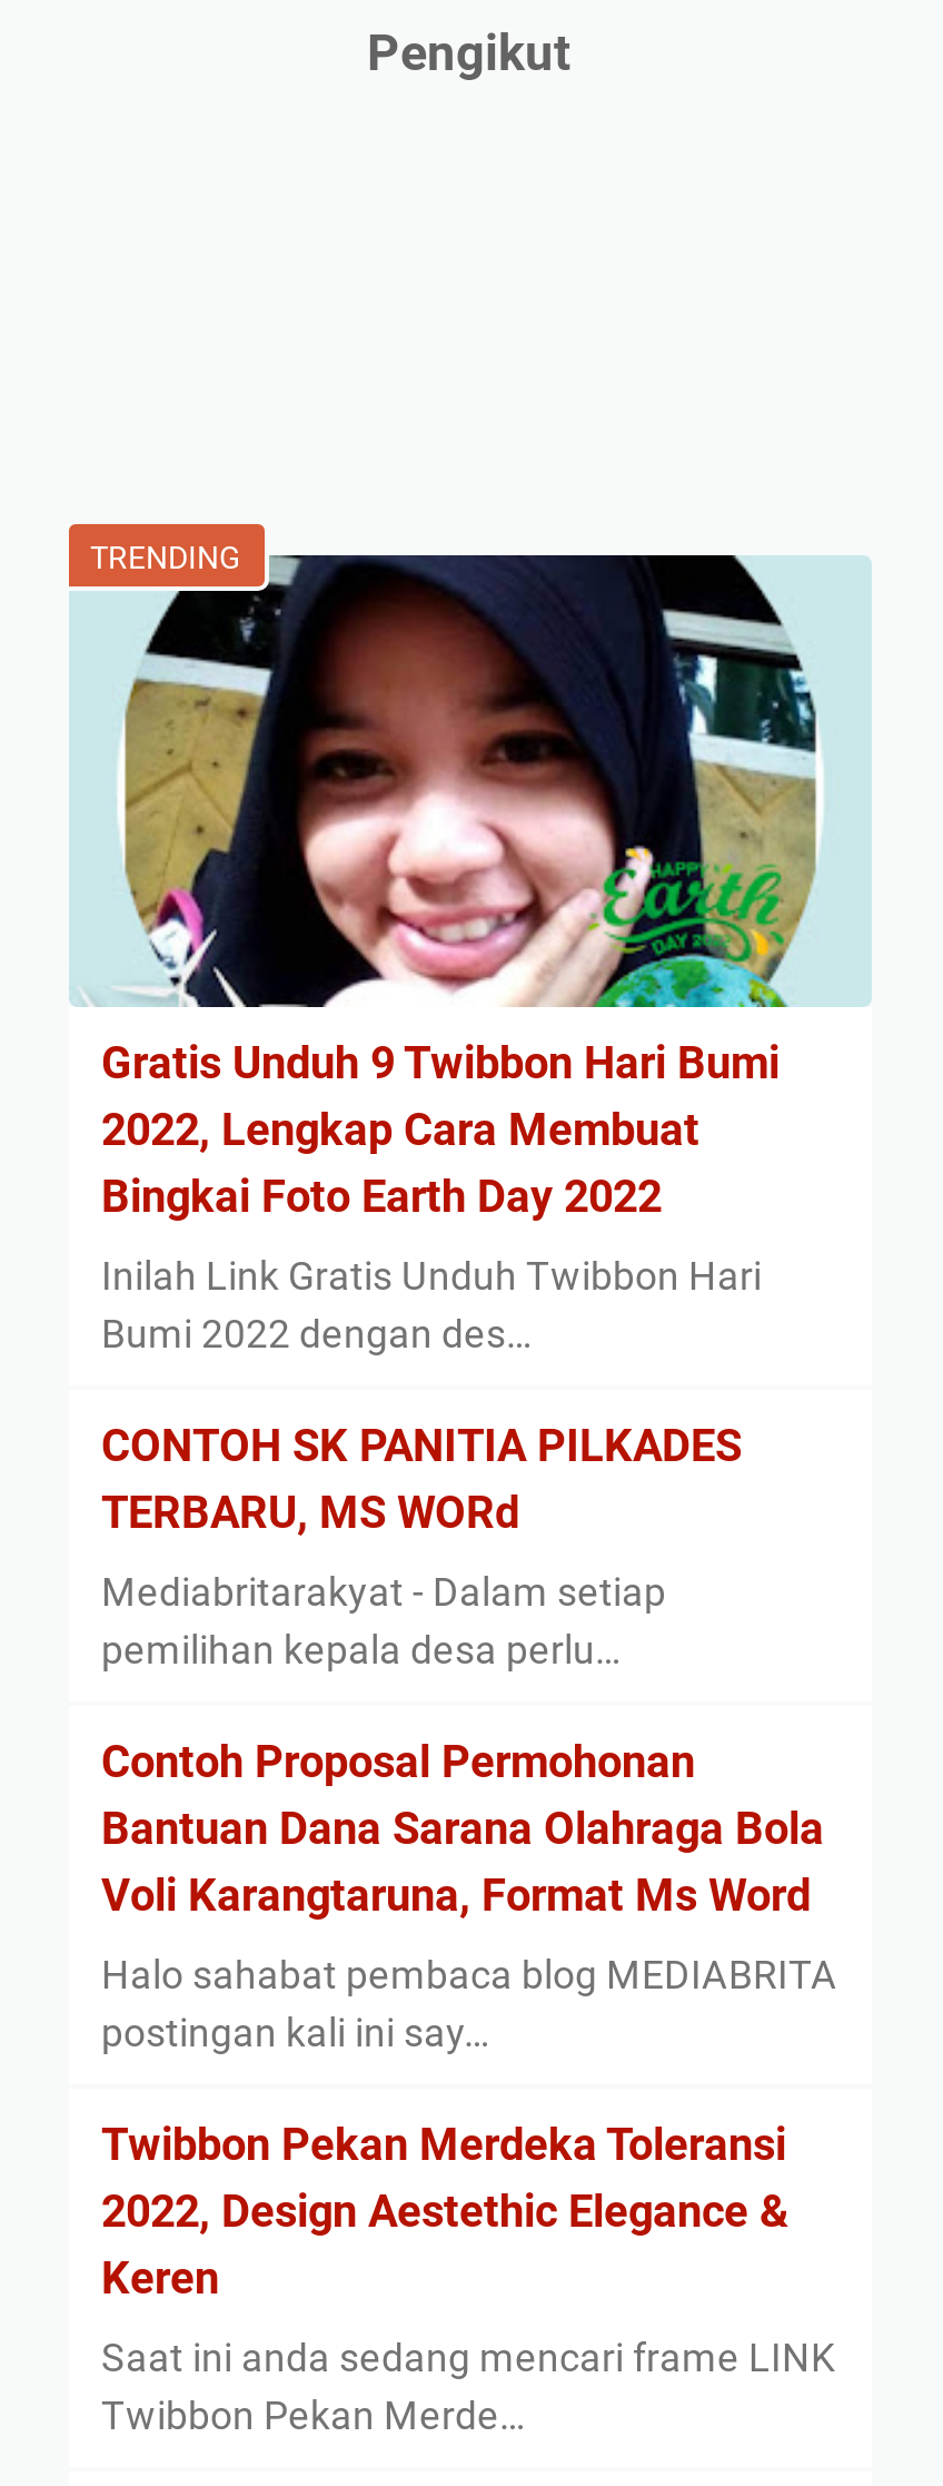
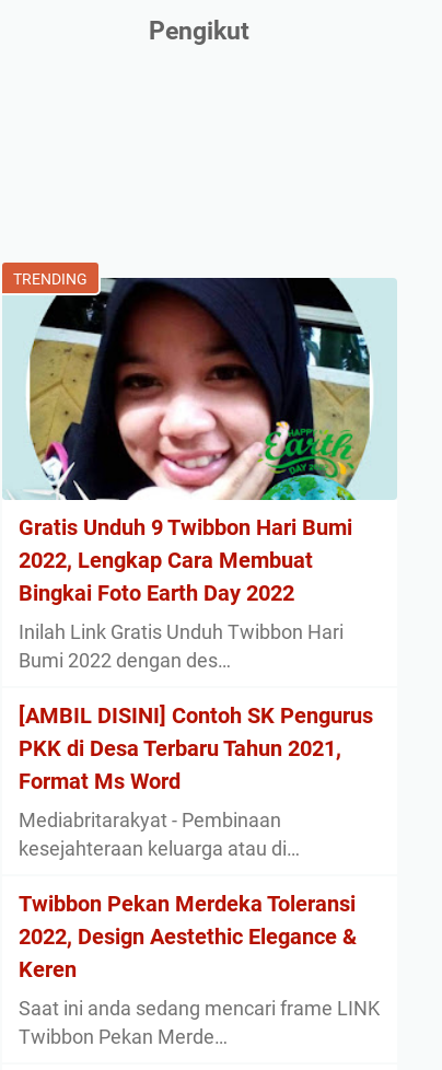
[101,1418,837,2054] CONTOH SK PANITIA PILKADES | TERBARU, MS WORd | Mediabritarakyat - Dalam setiap | pemilihan kepala desa perlu… | Contoh Proposal Permohonan | Bantuan Dana Sarana Olahraga Bola | Voli Karangtaruna, Format Ms Word | Halo sahabat pembaca blog MEDIABRITA | postingan kali ini say… -> [18,702,373,859] [AMBIL DISINI] Contoh SK Pengurus | PKK di Desa Terbaru Tahun 2021, | Format Ms Word | Mediabritarakyat - Pembinaan | kesejahteraan keluarga atau di…

